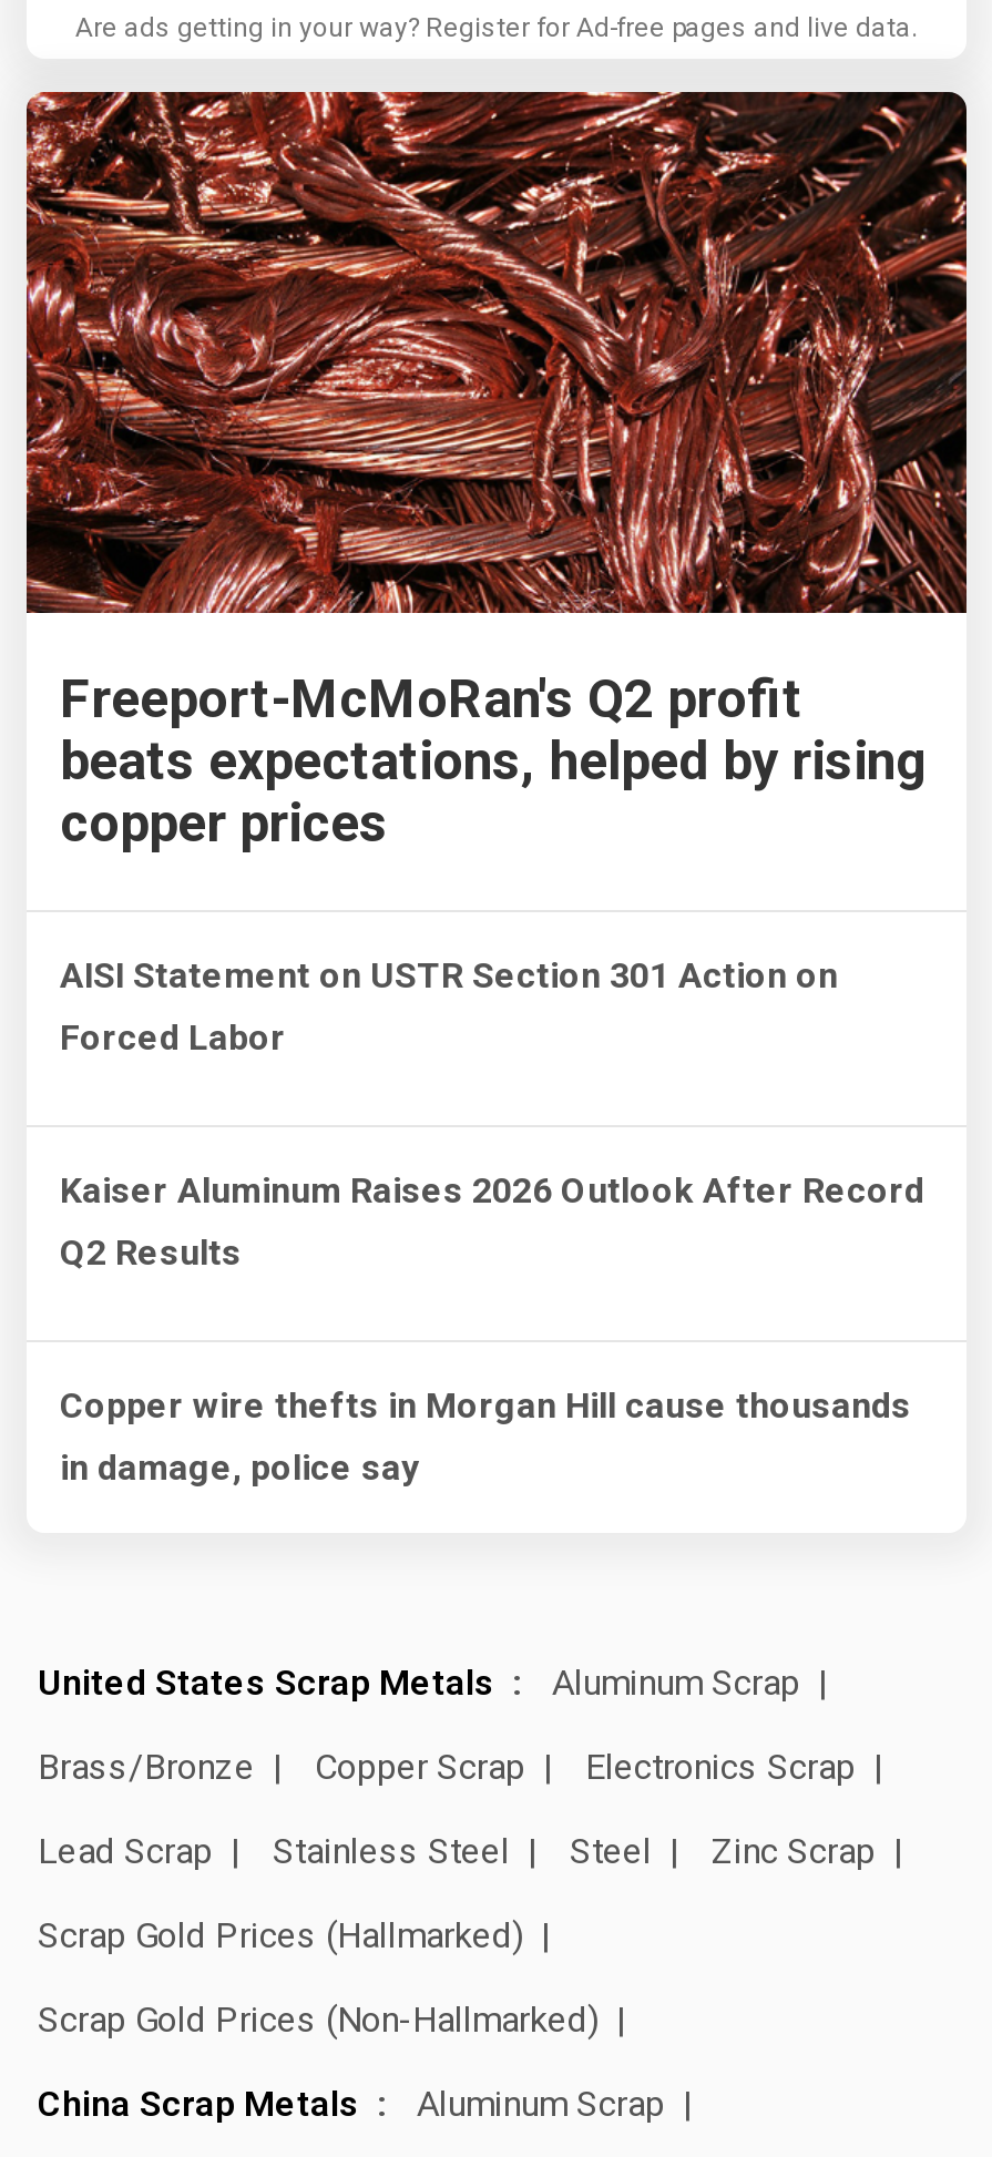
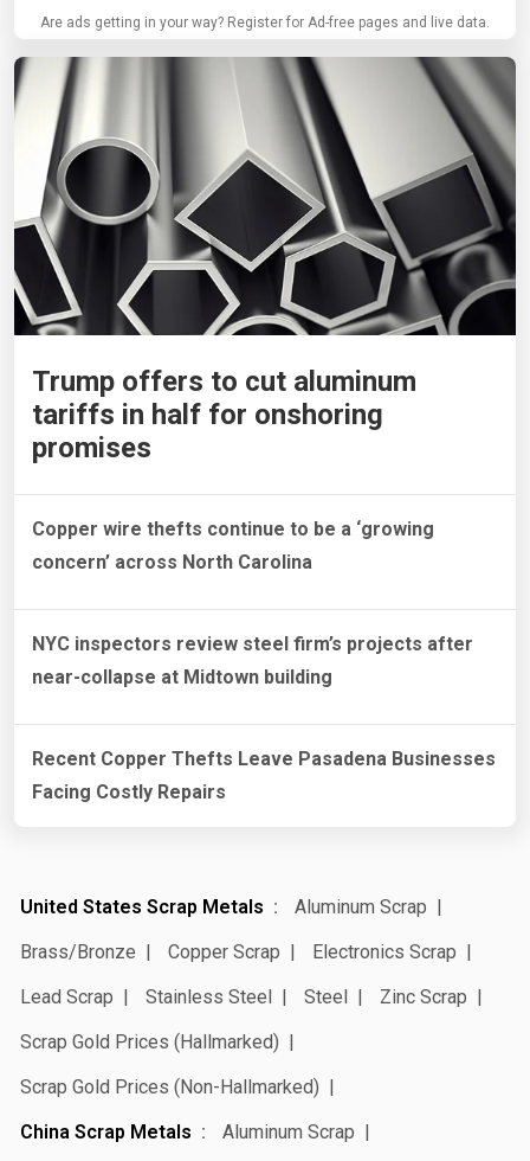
[24,90,969,855] [image] | Freeport-McMoRan's Q2 profit | beats expectations, helped by rising | copper prices -> [13,56,517,464] [image] | Trump offers to cut aluminum | tariffs in half for onshoring | promises
[60,954,838,996] AISI Statement on USTR Section 301 Action on -> [32,518,434,540] Copper wire thefts continue to be a ‘growing
[60,1016,286,1059] Forced Labor -> [32,551,312,573] concern’ across North Carolina
[60,1169,924,1212] Kaiser Aluminum Raises 2026 Outlook After Record -> [32,633,473,655] NYC inspectors review steel firm’s projects after
[60,1231,242,1274] Q2 Results -> [32,666,332,688] near-collapse at Midtown building
[60,1384,911,1427] Copper wire thefts in Morgan Hill cause thousands -> [32,748,496,770] Recent Copper Thefts Leave Pasadena Businesses
[60,1446,419,1489] in damage, police say -> [32,781,226,803] Facing Costly Repairs

